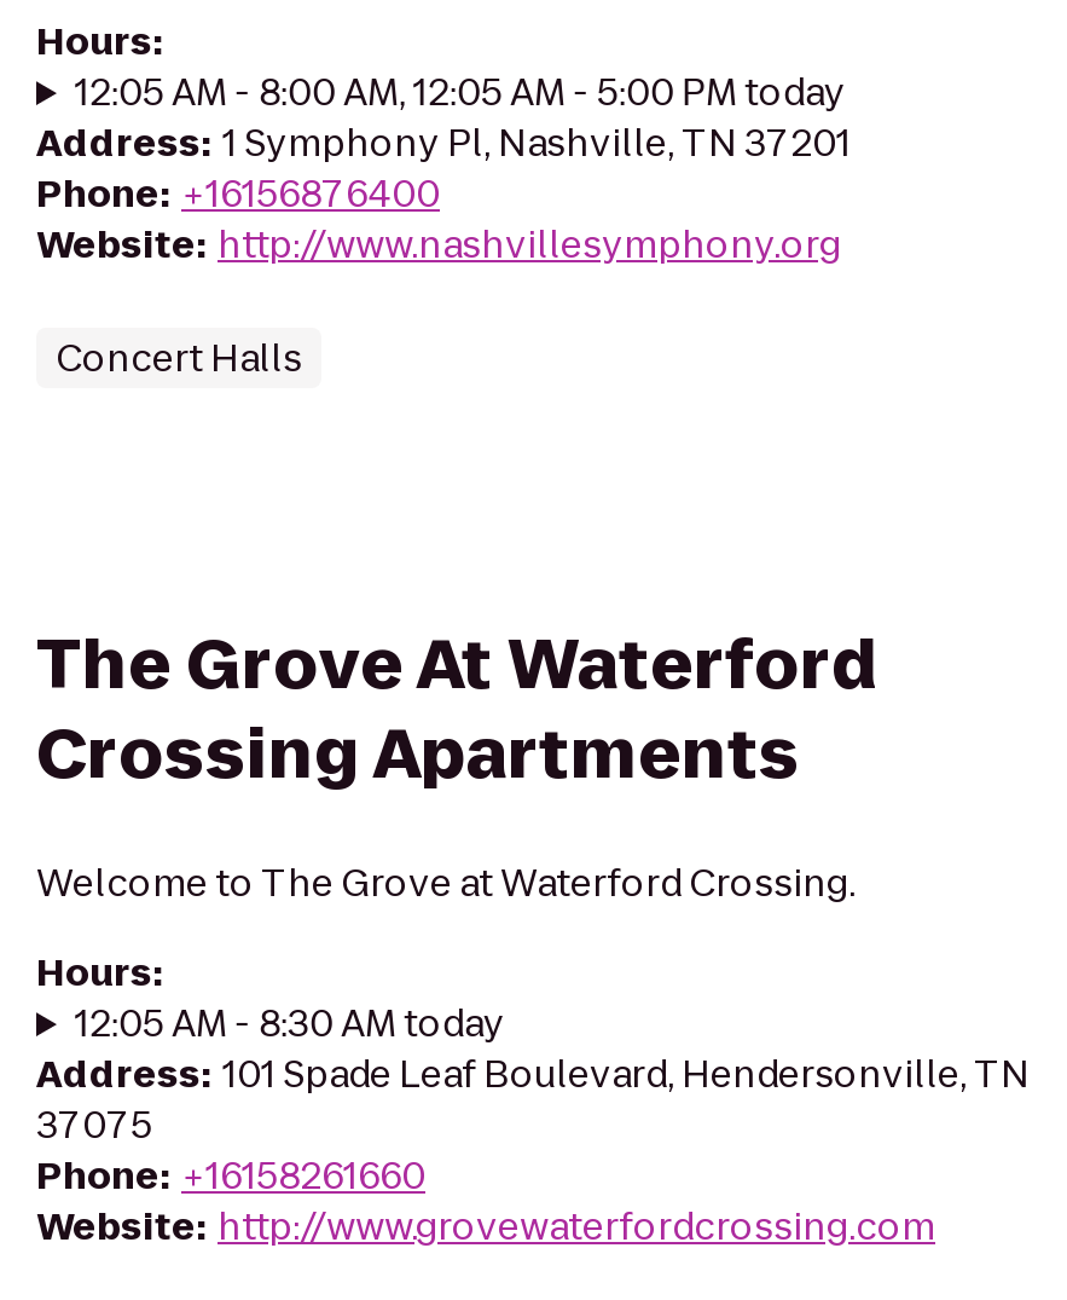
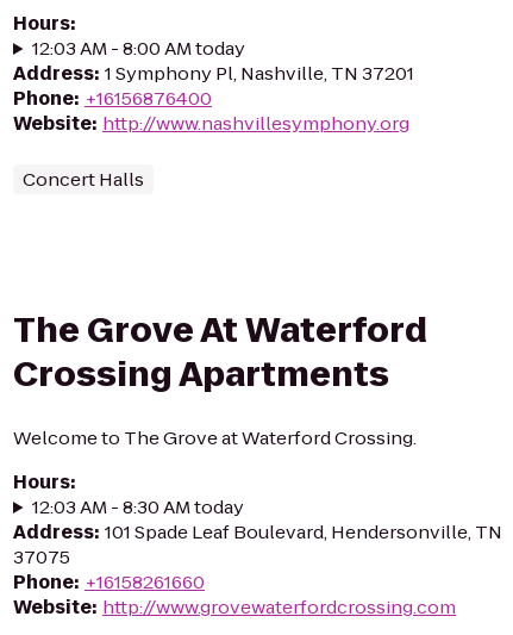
[75,67,846,117] 12:05 AM - 8:00 AM, 12:05 AM - 5:00 PM today -> [32,36,245,61] 12:03 AM - 8:00 AM today
[75,998,505,1048] 12:05 AM - 8:30 AM today -> [32,494,244,519] 12:03 AM - 8:30 AM today

